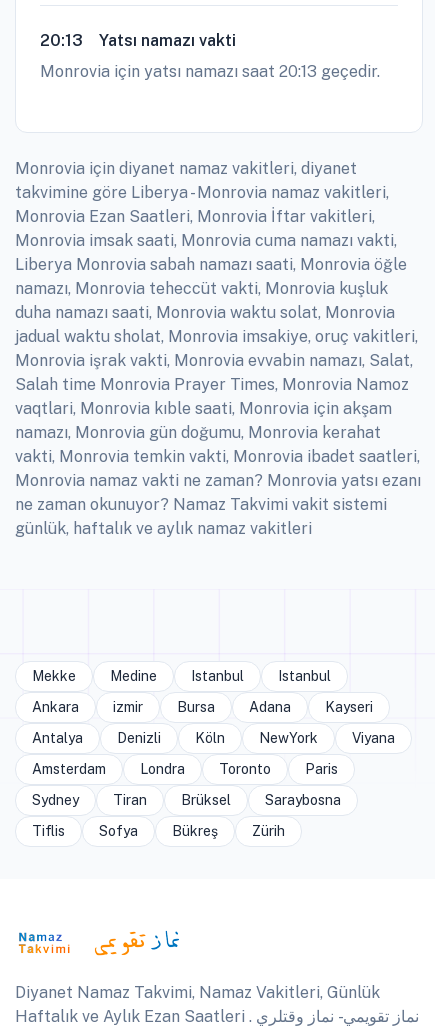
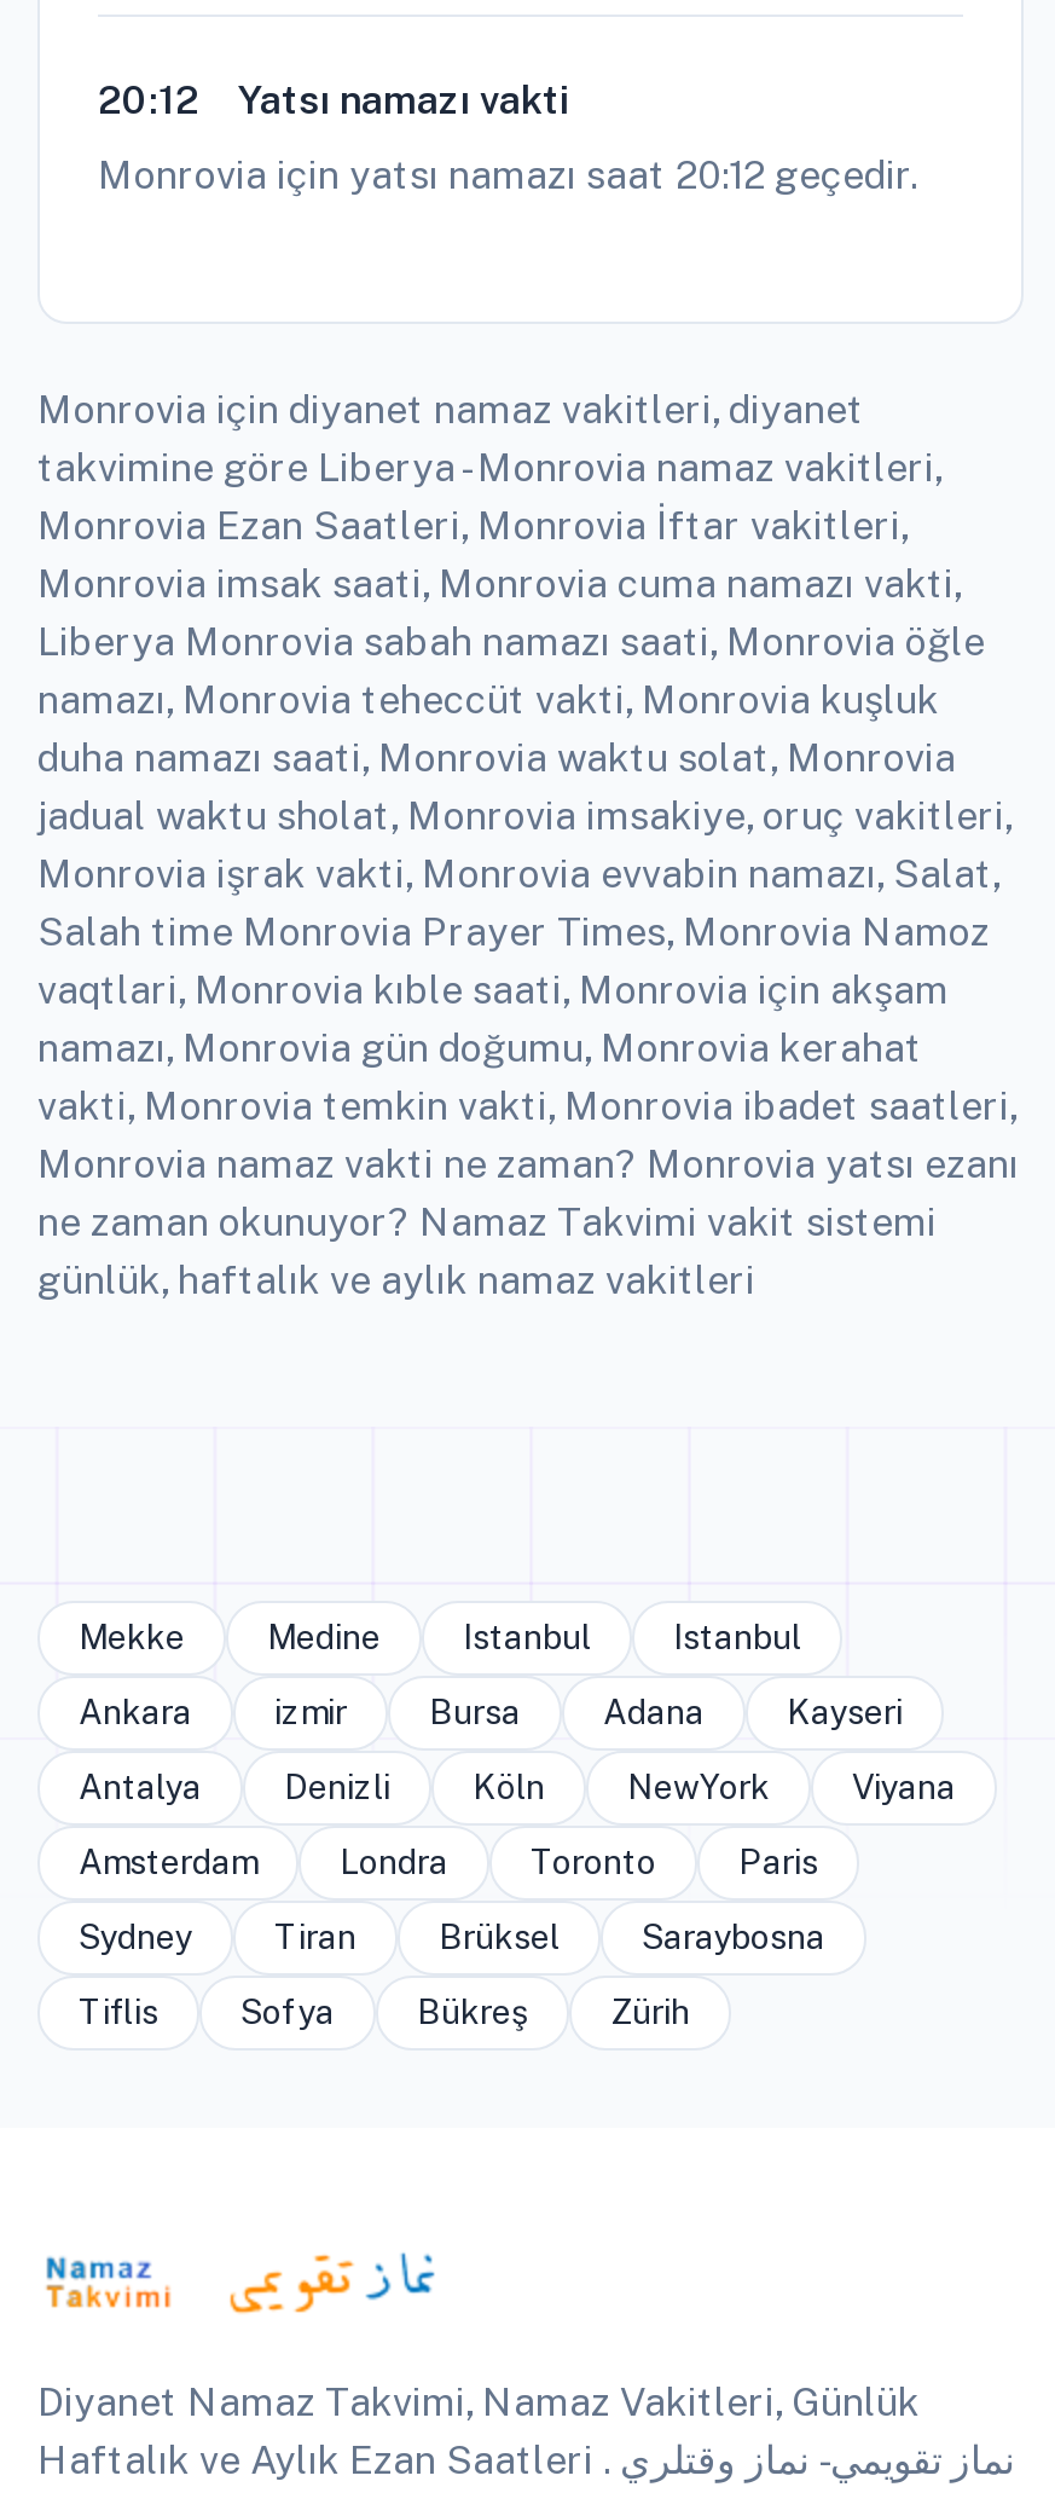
[40,31,236,50] 20:13 Yatsı namazı vakti -> [98,78,569,124] 20:12 Yatsı namazı vakti
[40,62,380,81] Monrovia için yatsı namazı saat 20:13 geçedir. -> [98,153,917,199] Monrovia için yatsı namazı saat 20:12 geçedir.

